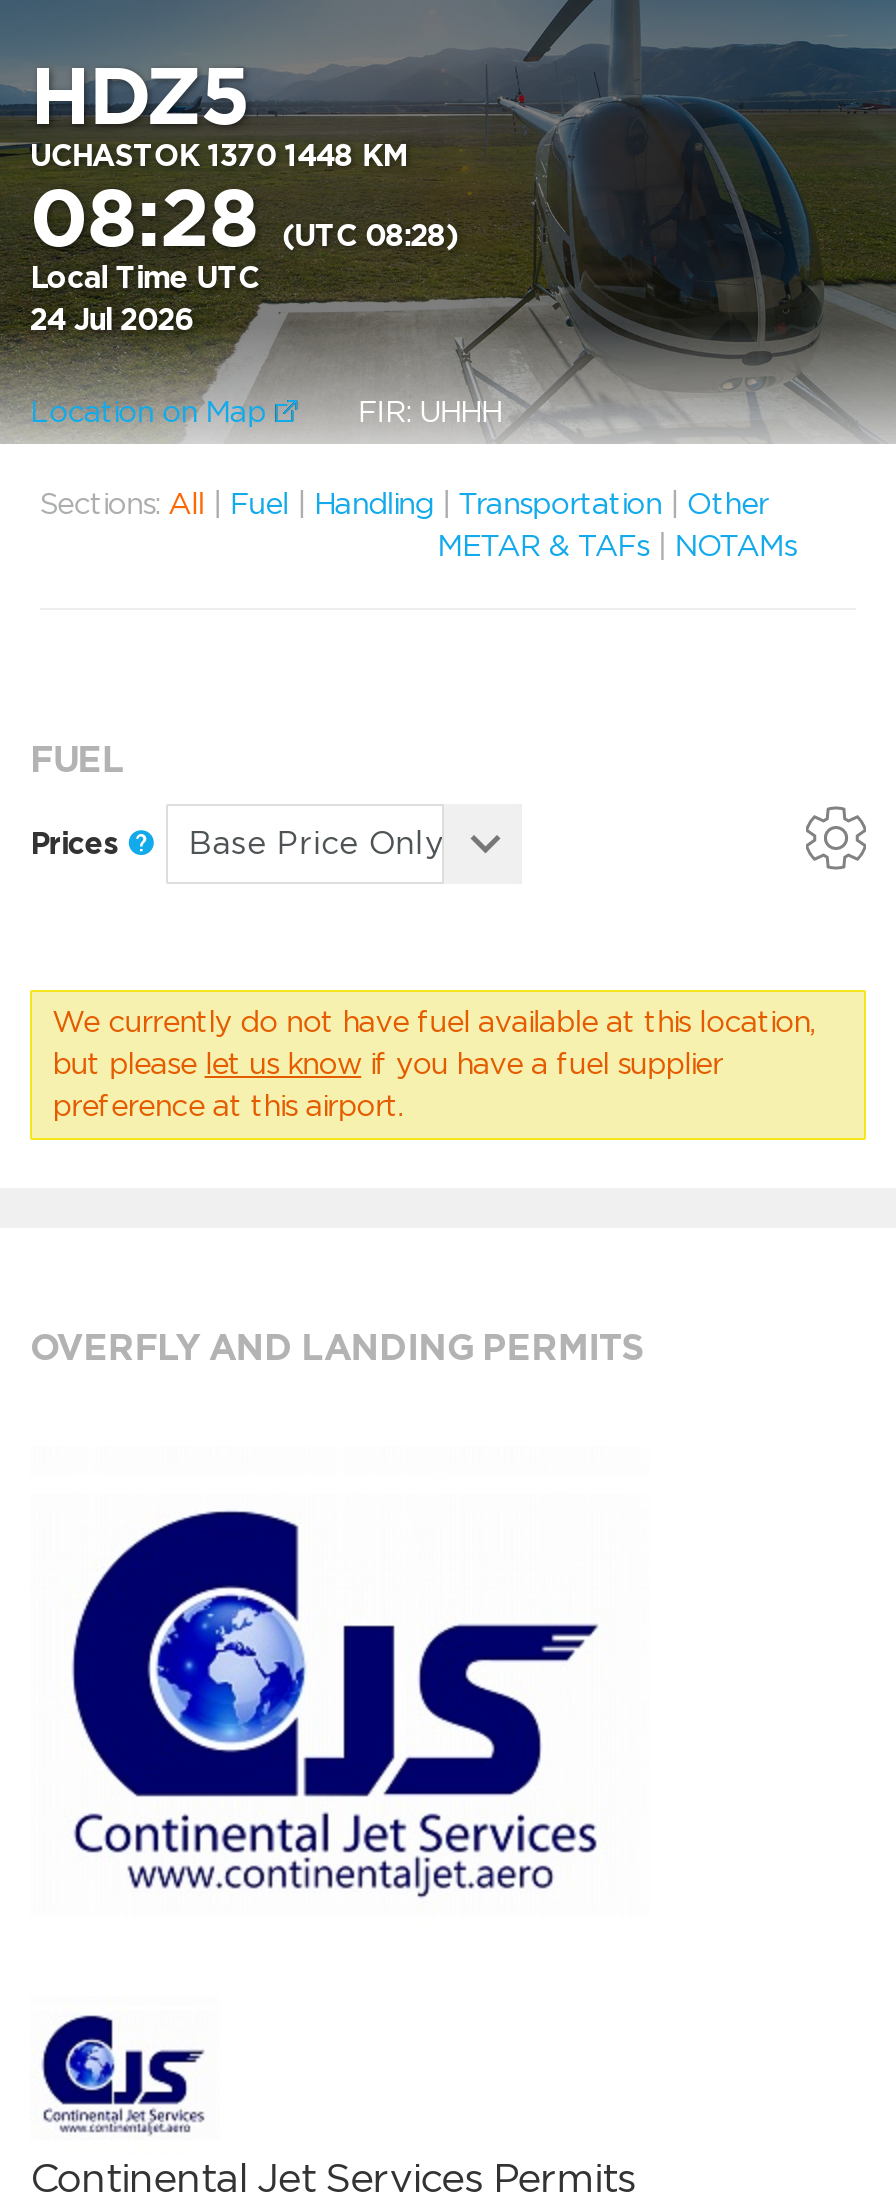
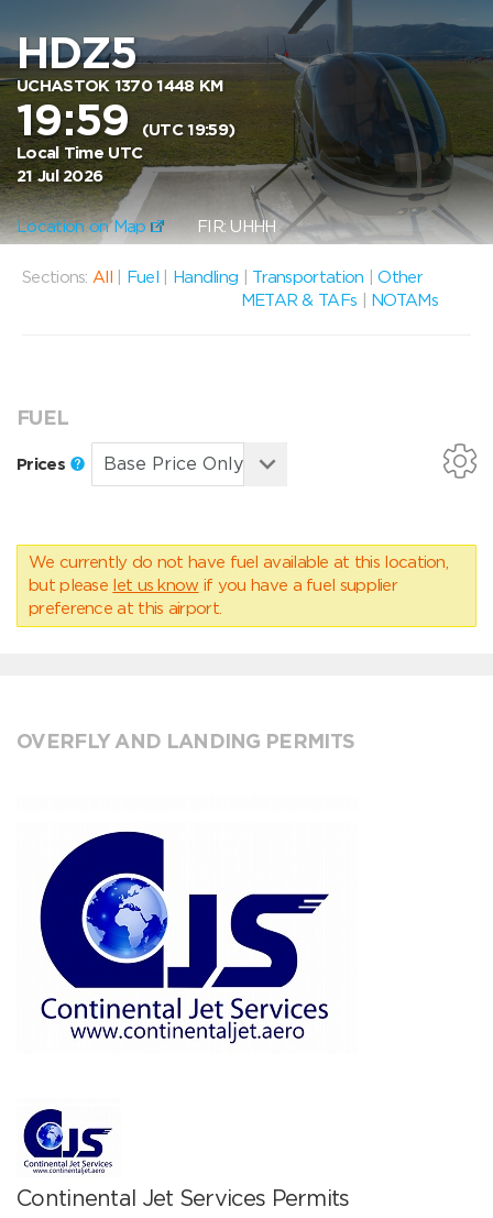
[30,170,458,266] 08:28 (UTC 08:28) -> [17,94,235,146] 19:59 (UTC 19:59)
[30,302,193,338] 24 Jul 2026 -> [17,166,103,186] 21 Jul 2026

